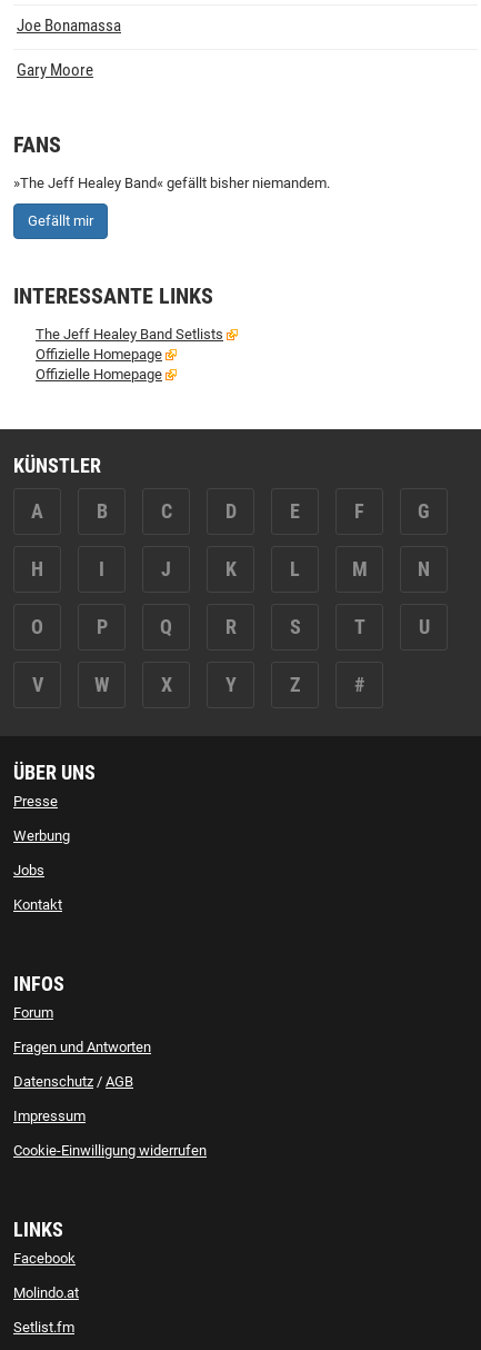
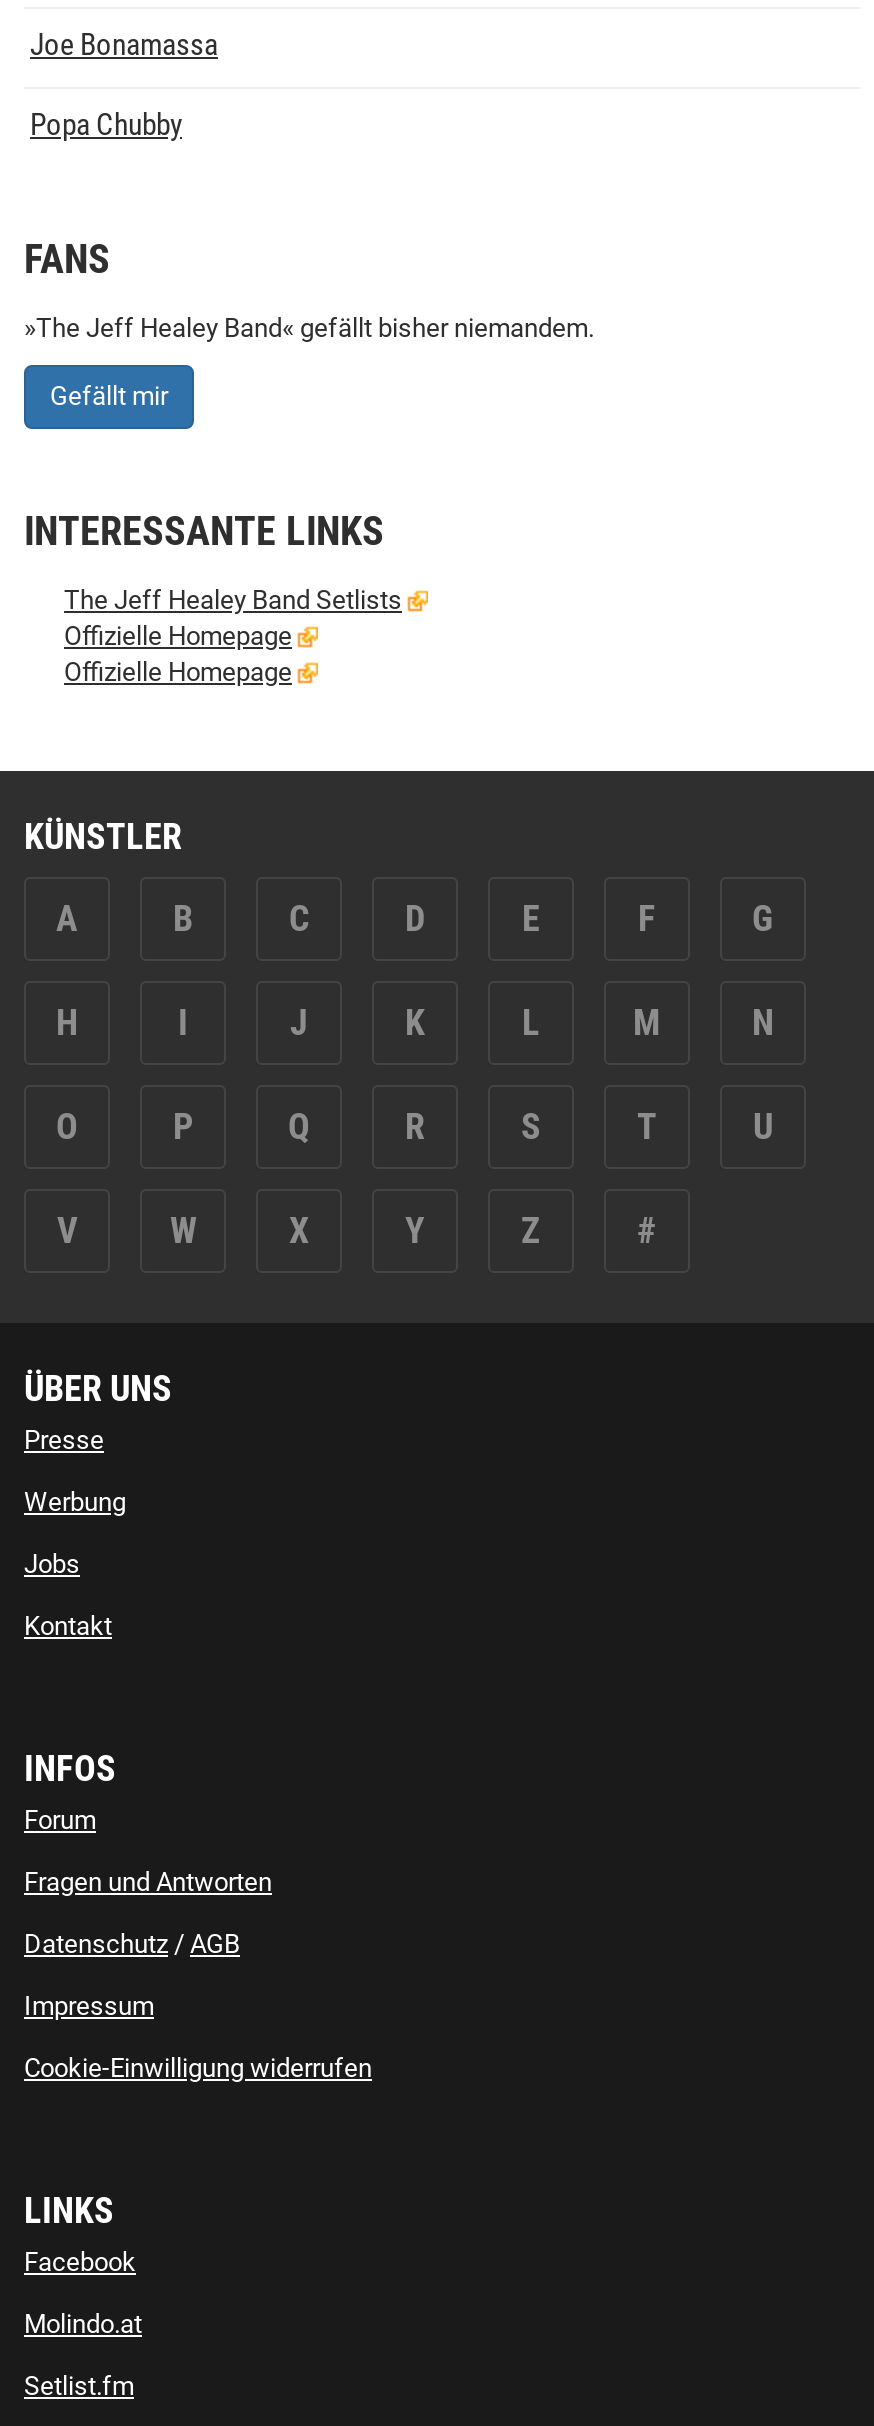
[17,60,93,80] Gary Moore -> [30,107,182,143] Popa Chubby

